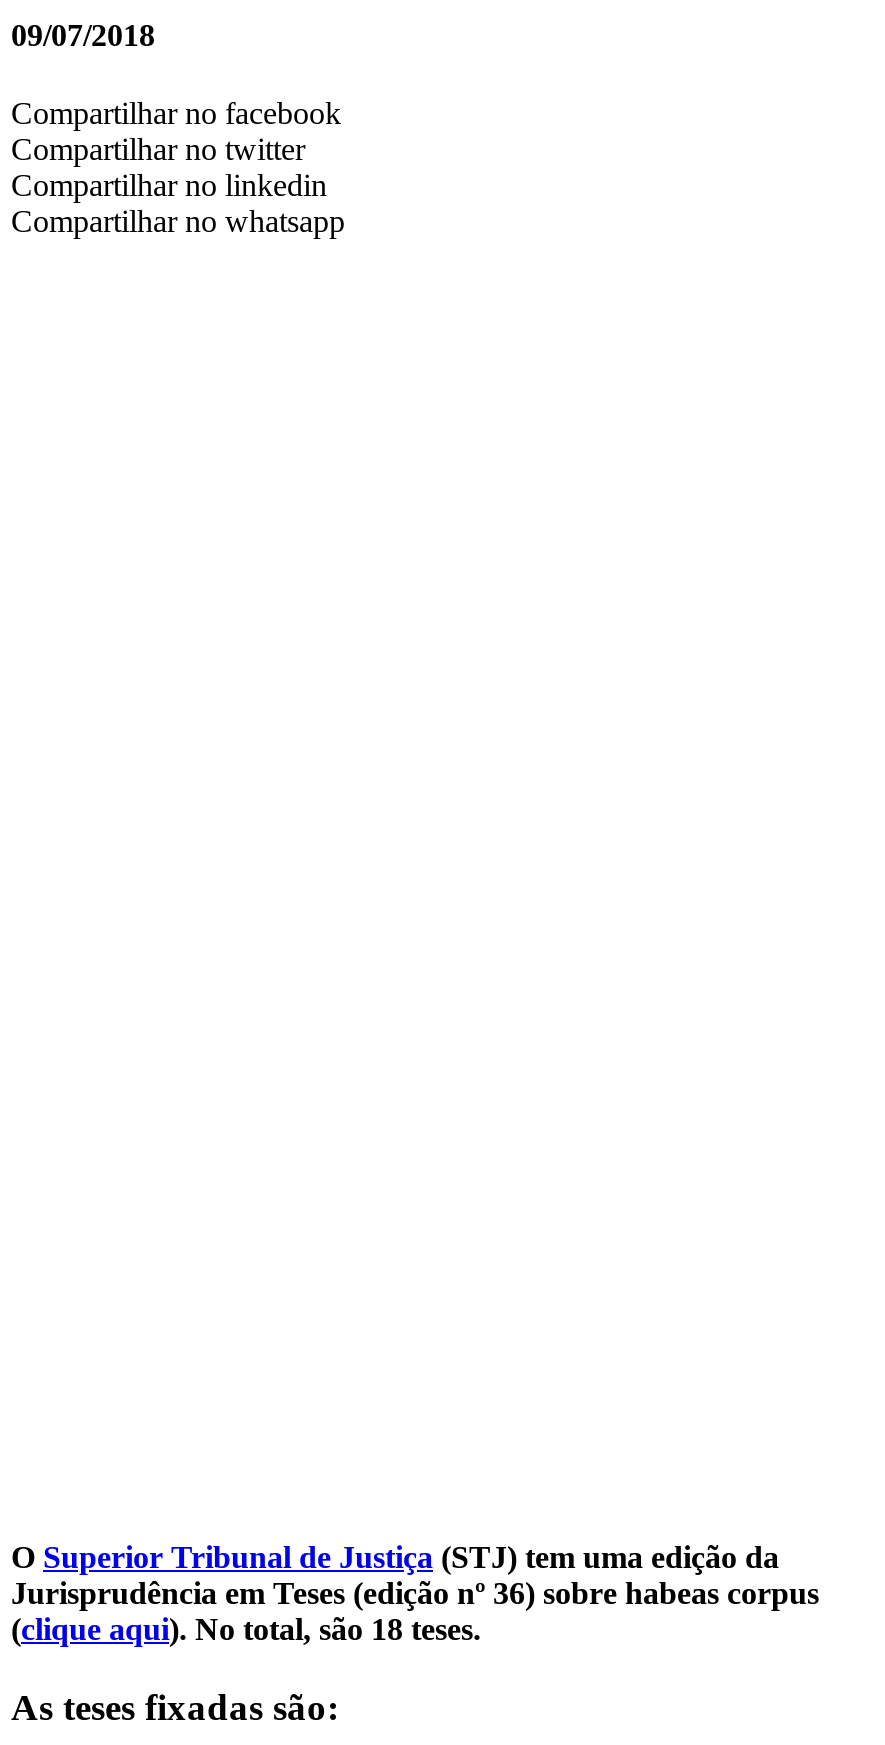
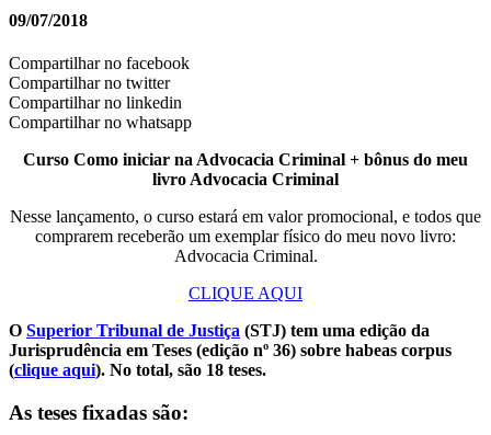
none -> [10,150,481,303] Curso Como iniciar na Advocacia Criminal + bônus do meu | livro Advocacia Criminal | Nesse lançamento, o curso estará em valor promocional, e todos que | comprarem receberão um exemplar físico do meu novo livro: | Advocacia Criminal. | CLIQUE AQUI

